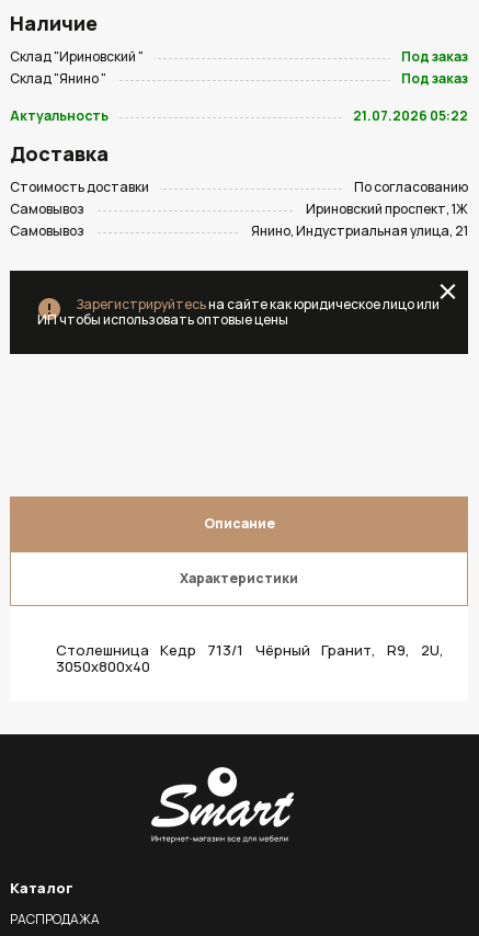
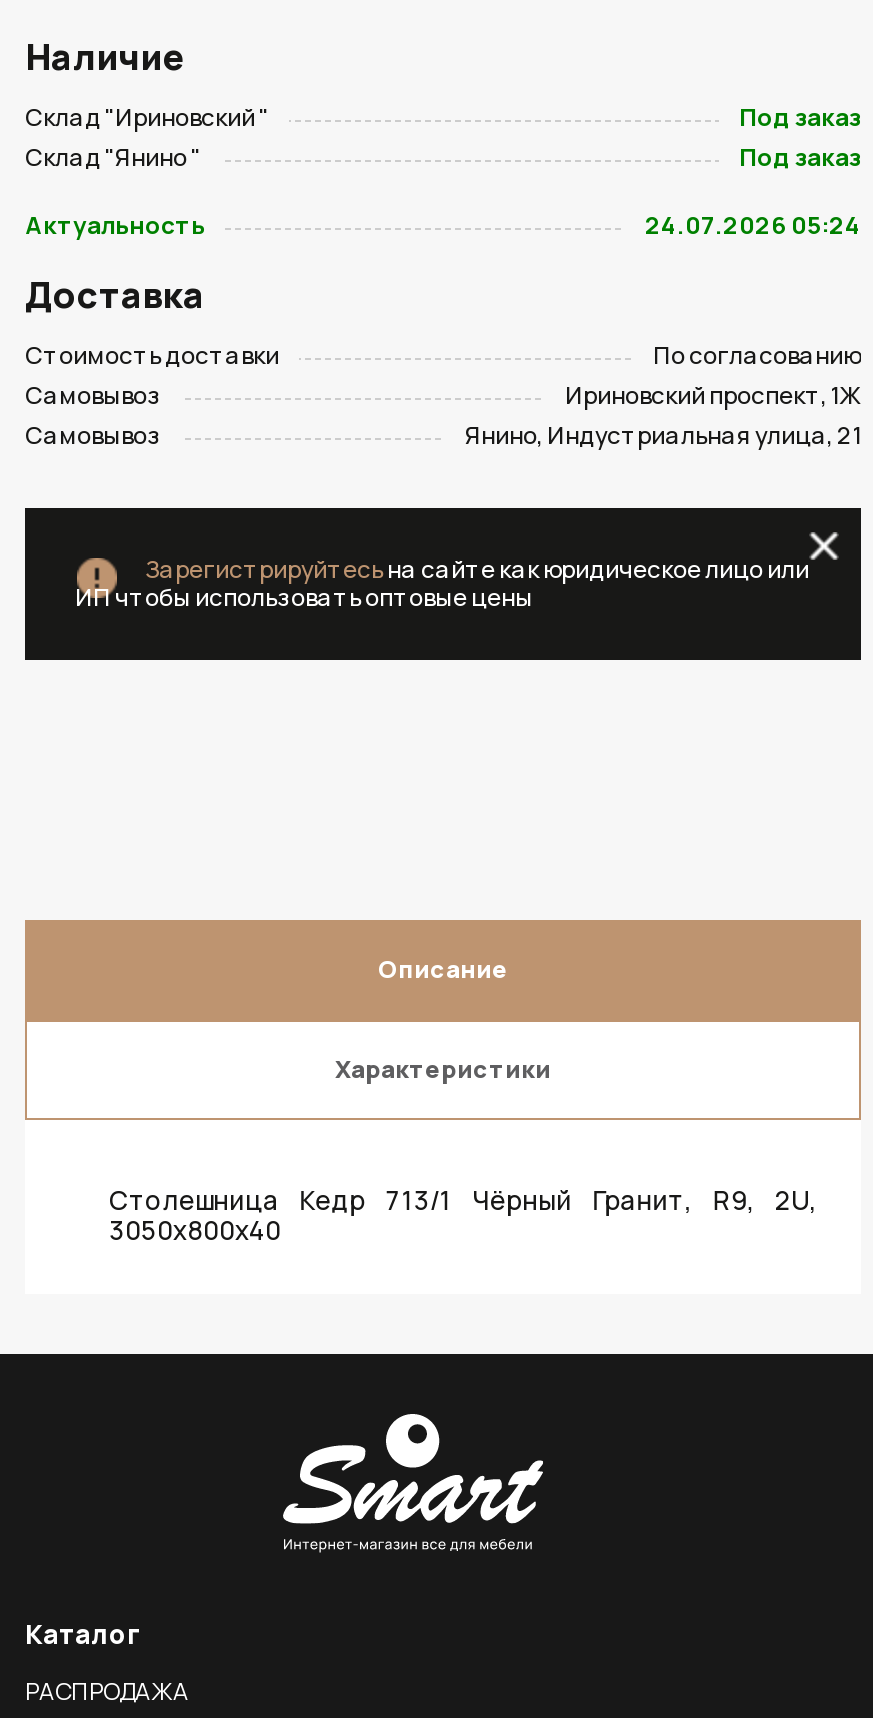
[353,106,468,125] 21.07.2026 05:22 -> [645,208,861,242] 24.07.2026 05:24

